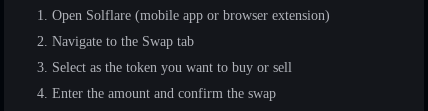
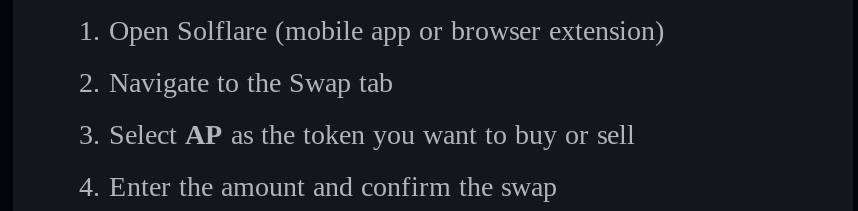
[52,60,292,75] Select as the token you want to buy or sell -> [109,120,635,150] Select AP as the token you want to buy or sell

